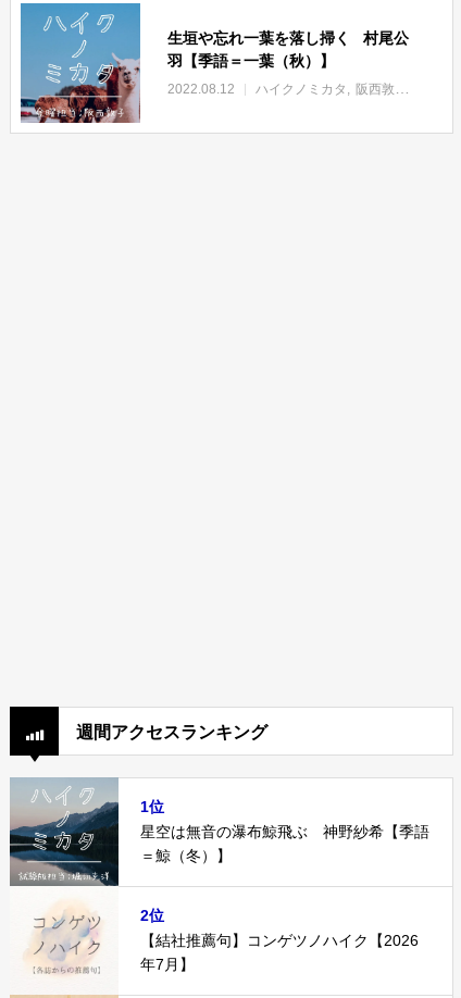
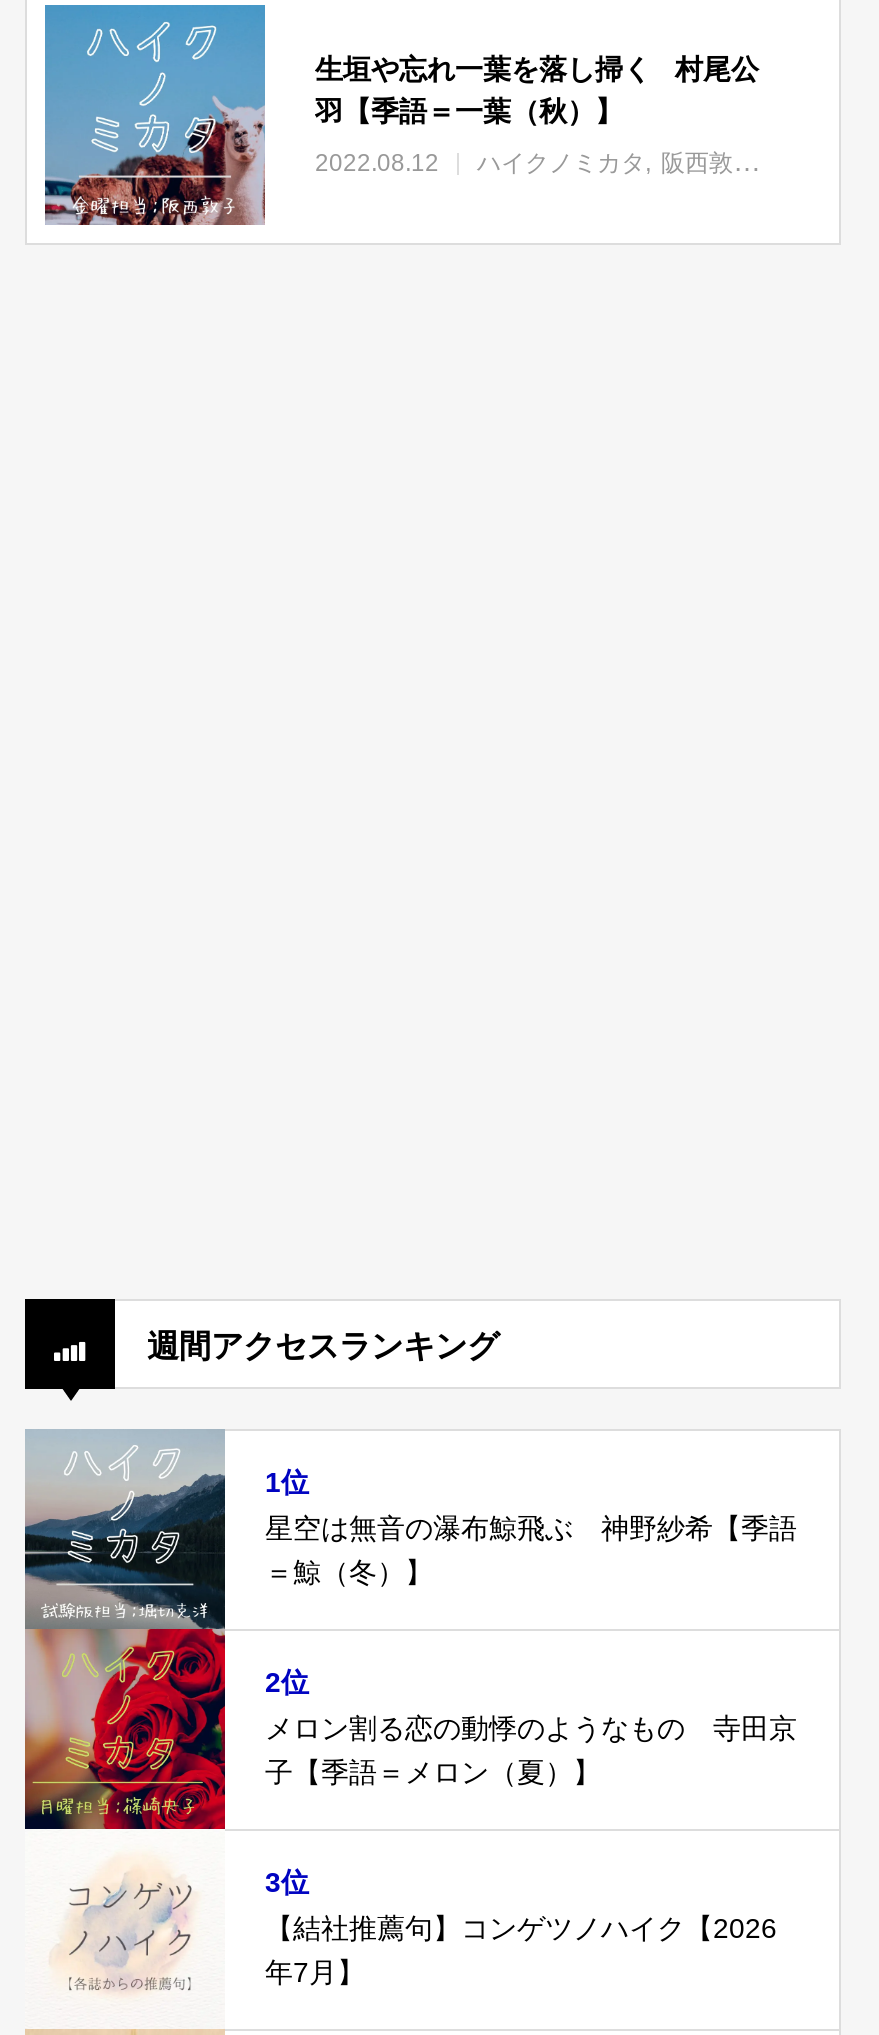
none -> [23,1627,797,1897] [image] | メロン割る恋の動悸のようなもの 寺田京 | 子【季語＝メロン（夏）】 | 3位

